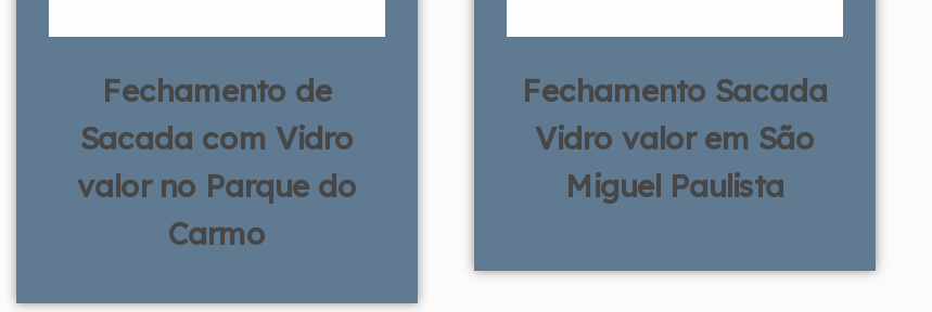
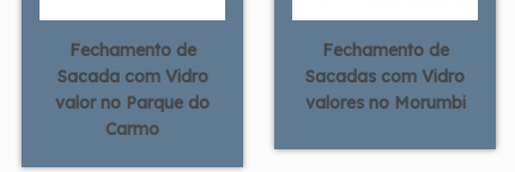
[522,71,828,205] Fechamento Sacada | Vidro valor em São | Miguel Paulista -> [305,39,465,113] Fechamento de | Sacadas com Vidro | valores no Morumbi

